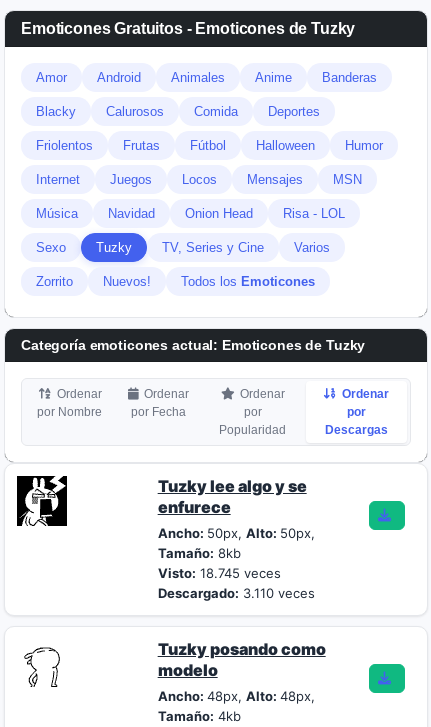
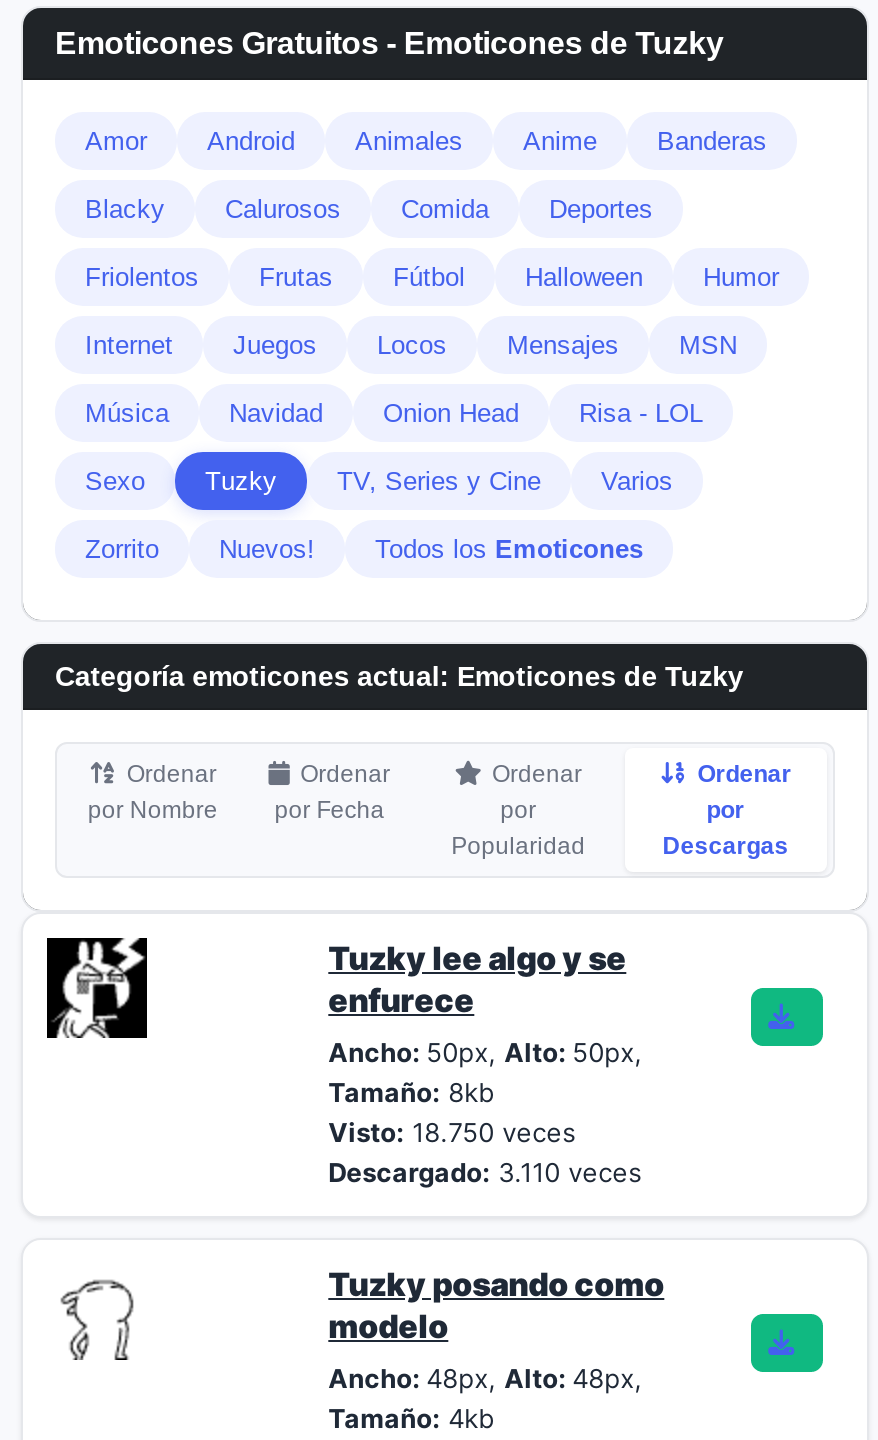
[158,565,281,581] Visto: 18.745 veces -> [328,1116,576,1148] Visto: 18.750 veces

